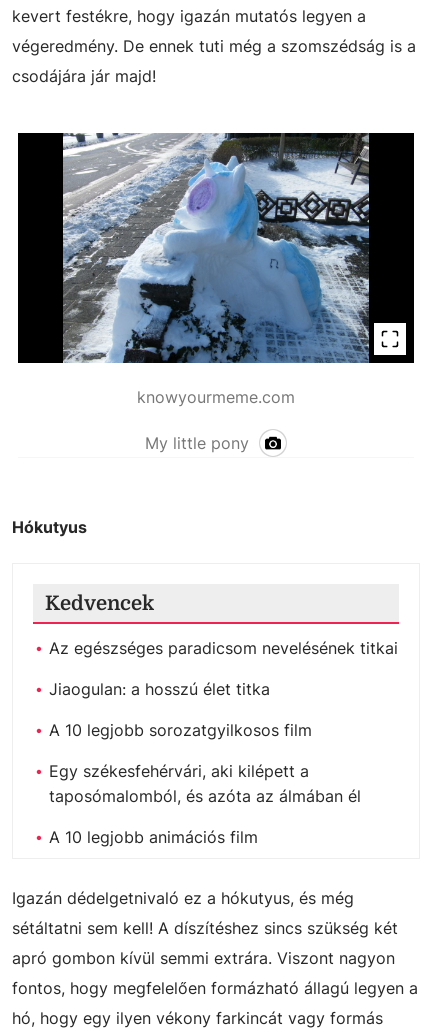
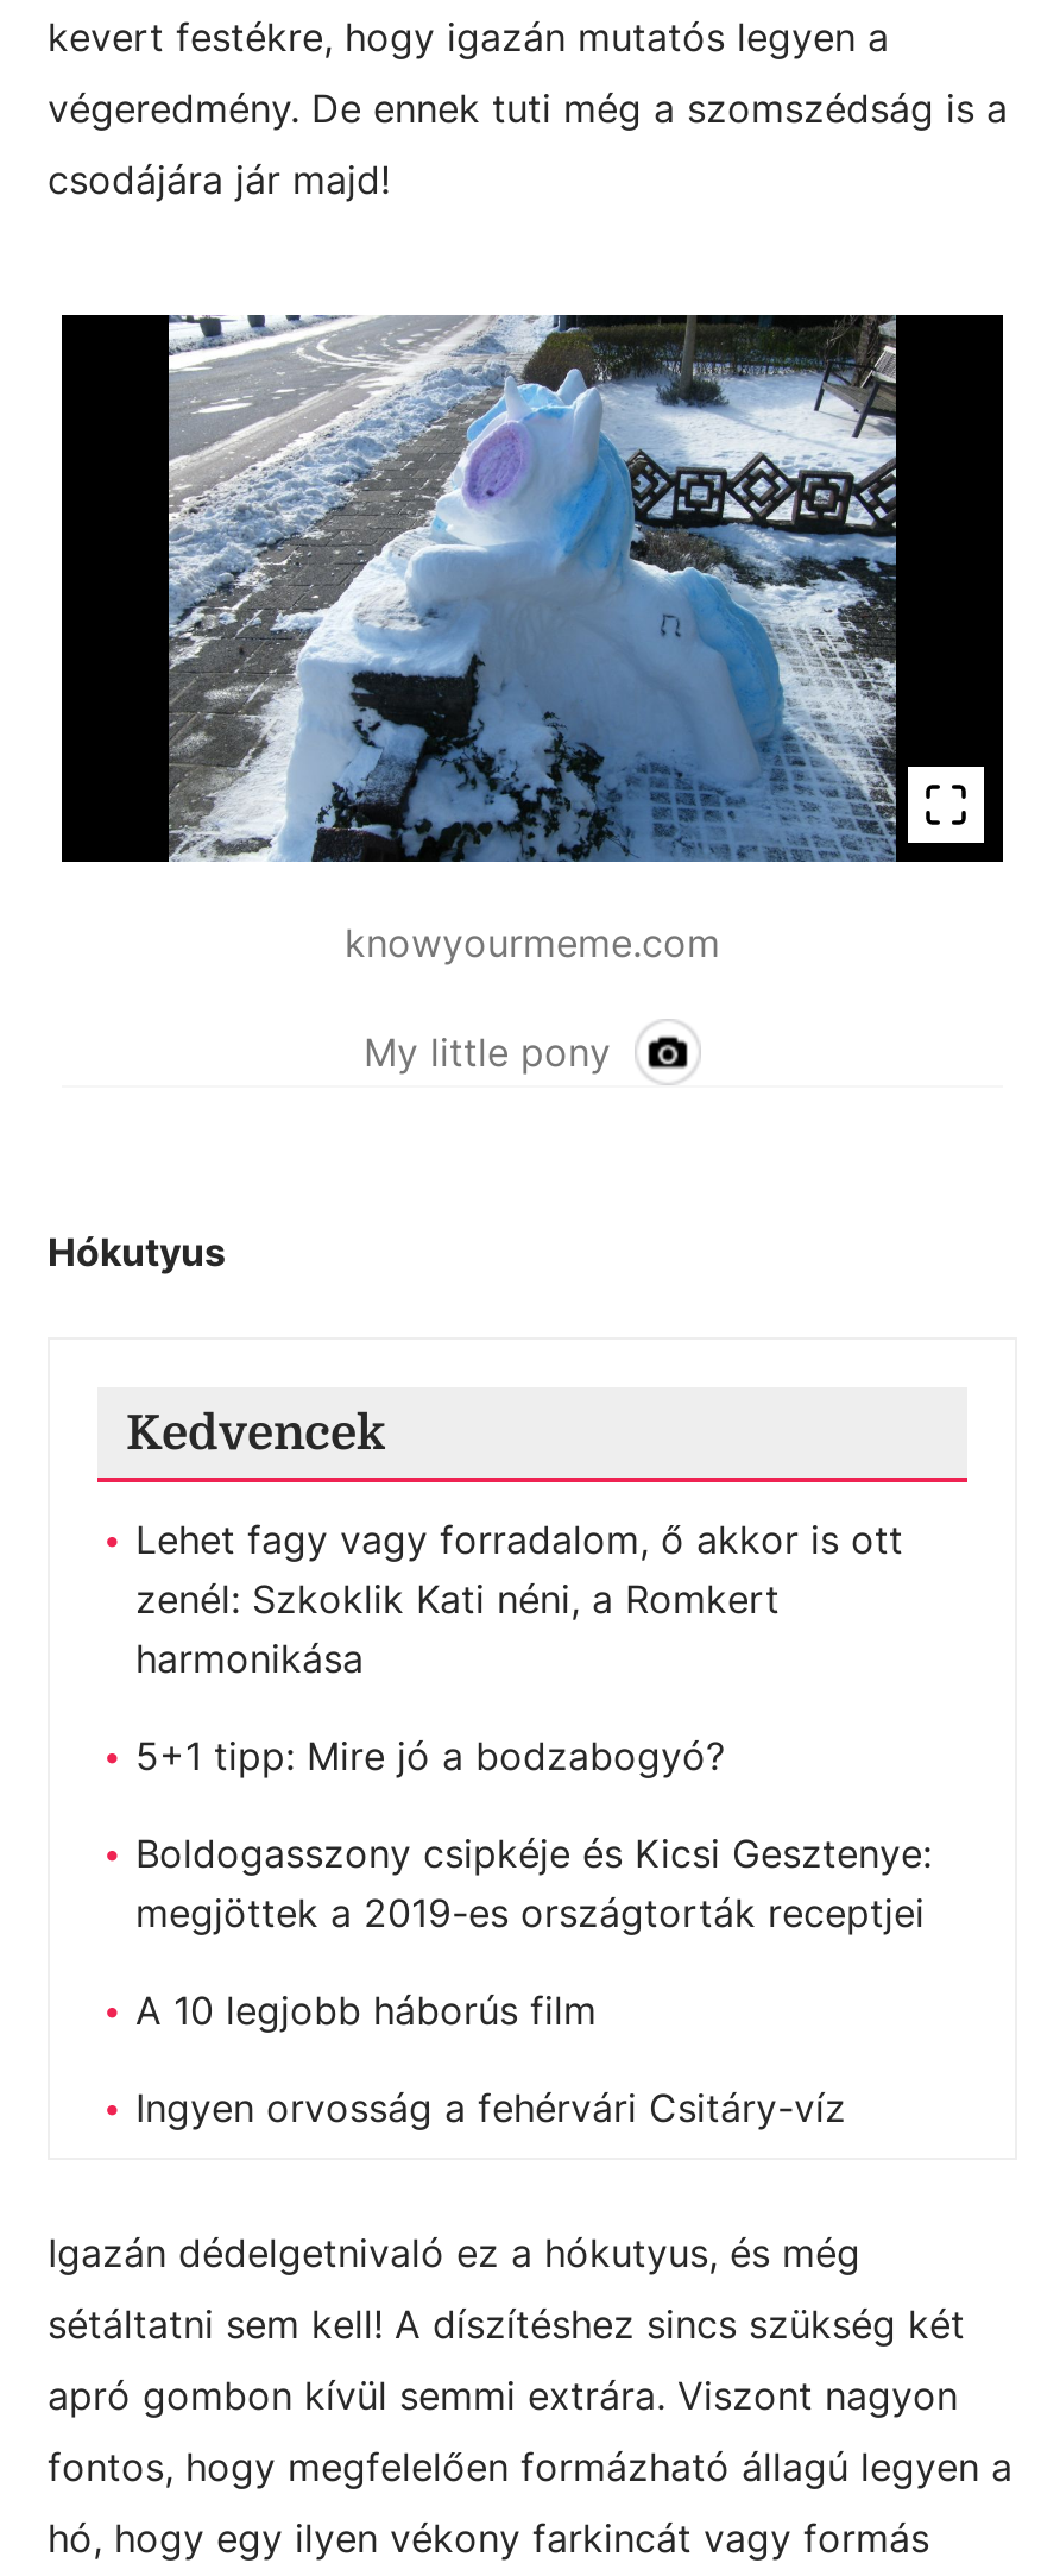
[49,638,398,658] Az egészséges paradicsom nevelésének titkai -> [135,1516,903,1682] Lehet fagy vagy forradalom, ő akkor is ott | zenél: Szkoklik Kati néni, a Romkert | harmonikása
[49,679,270,699] Jiaogulan: a hosszú élet titka -> [135,1732,725,1780] 5+1 tipp: Mire jó a bodzabogyó?
[49,720,312,740] A 10 legjobb sorozatgyilkosos film -> [135,1829,932,1936] Boldogasszony csipkéje és Kicsi Gesztenye: | megjöttek a 2019-es országtorták receptjei
[49,761,361,806] Egy székesfehérvári, aki kilépett a | taposómalomból, és azóta az álmában él -> [135,1986,597,2034] A 10 legjobb háborús film
[49,827,258,847] A 10 legjobb animációs film -> [135,2084,846,2131] Ingyen orvosság a fehérvári Csitáry-víz

